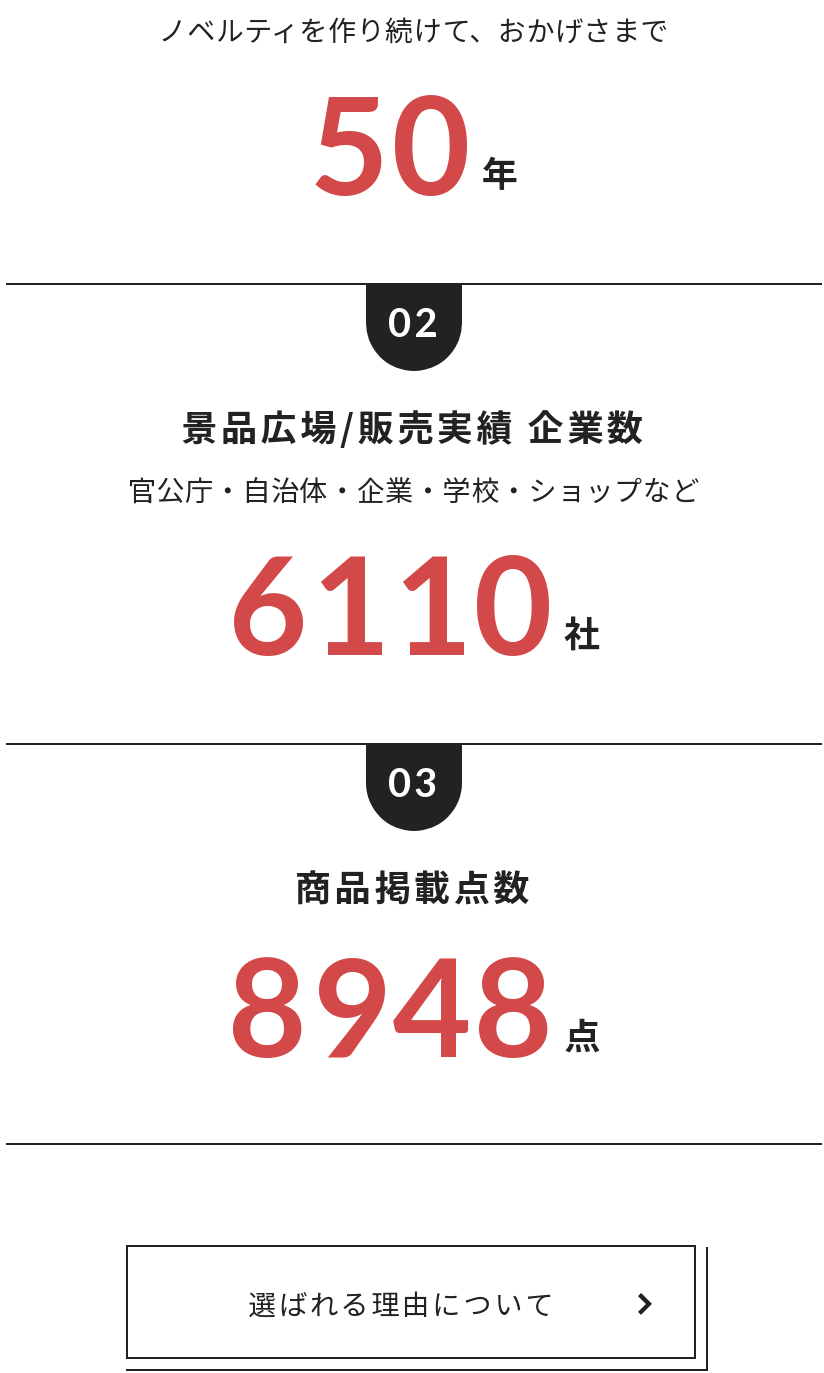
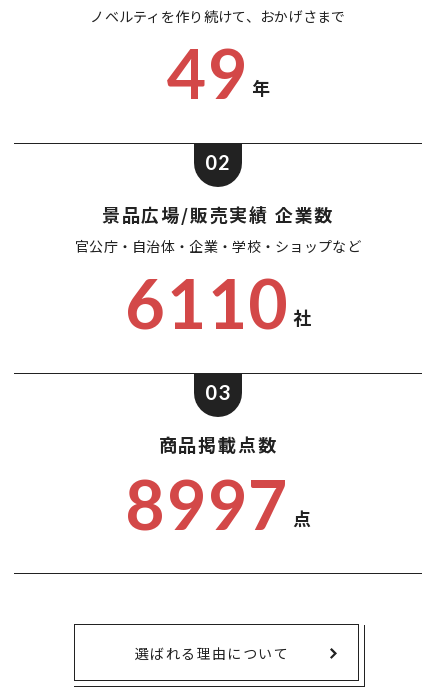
[310,61,518,223] 50 年 -> [166,32,270,113] 49 年
[228,923,600,1085] 8948 点 -> [125,463,311,544] 8997 点

